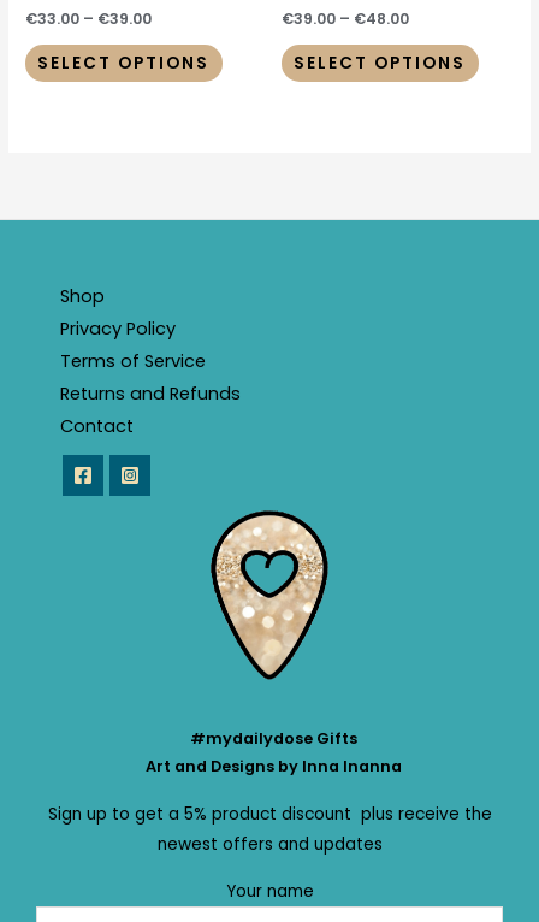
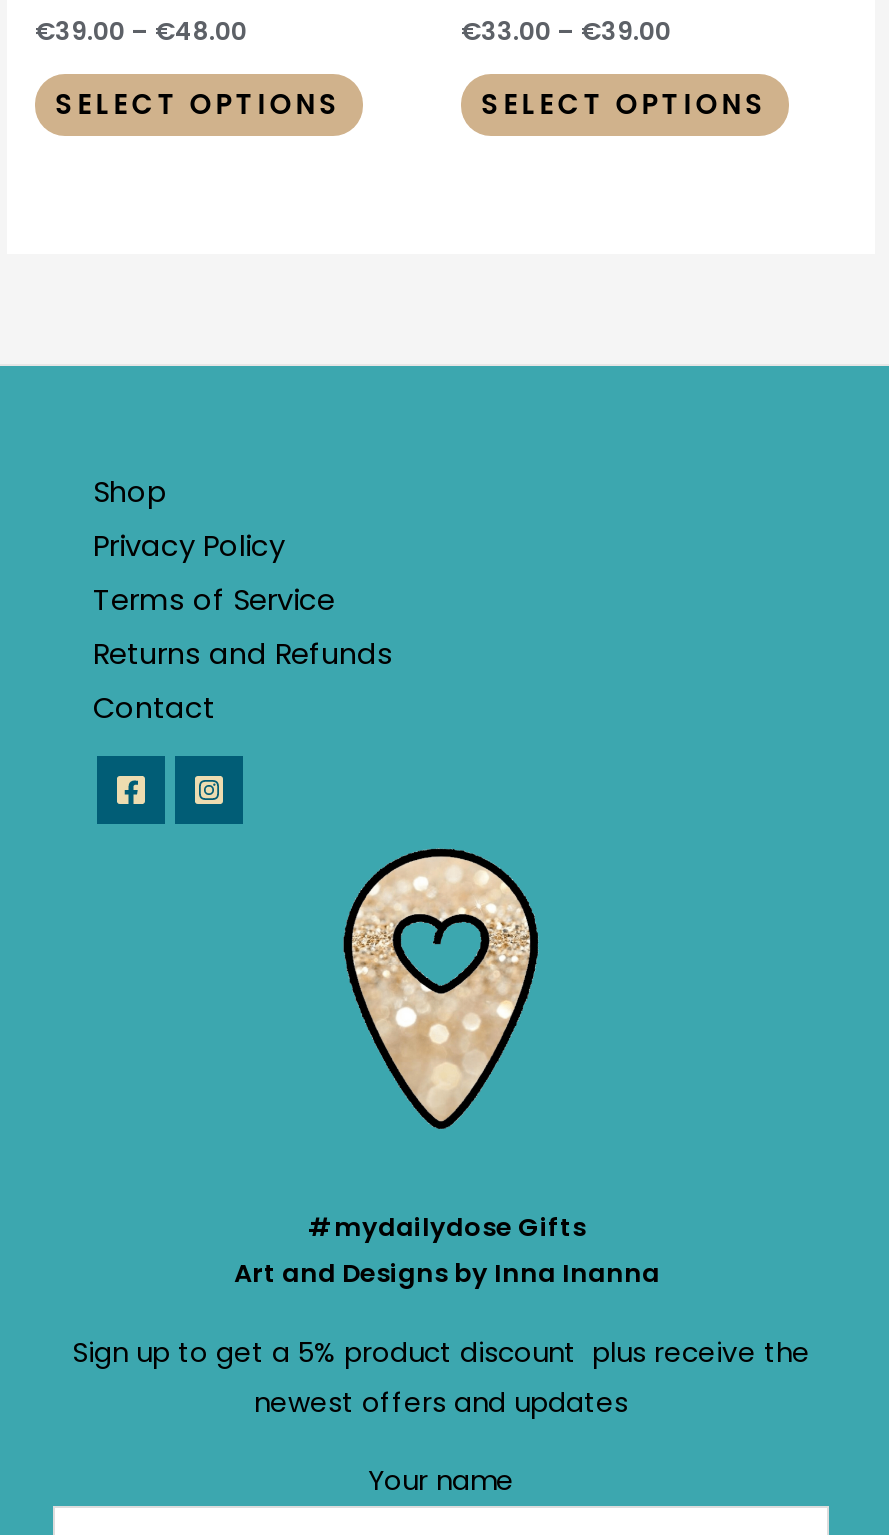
[25,8,152,29] €33.00 – €39.00 -> [35,14,247,48] €39.00 – €48.00
[282,8,409,29] €39.00 – €48.00 -> [461,14,671,48] €33.00 – €39.00

